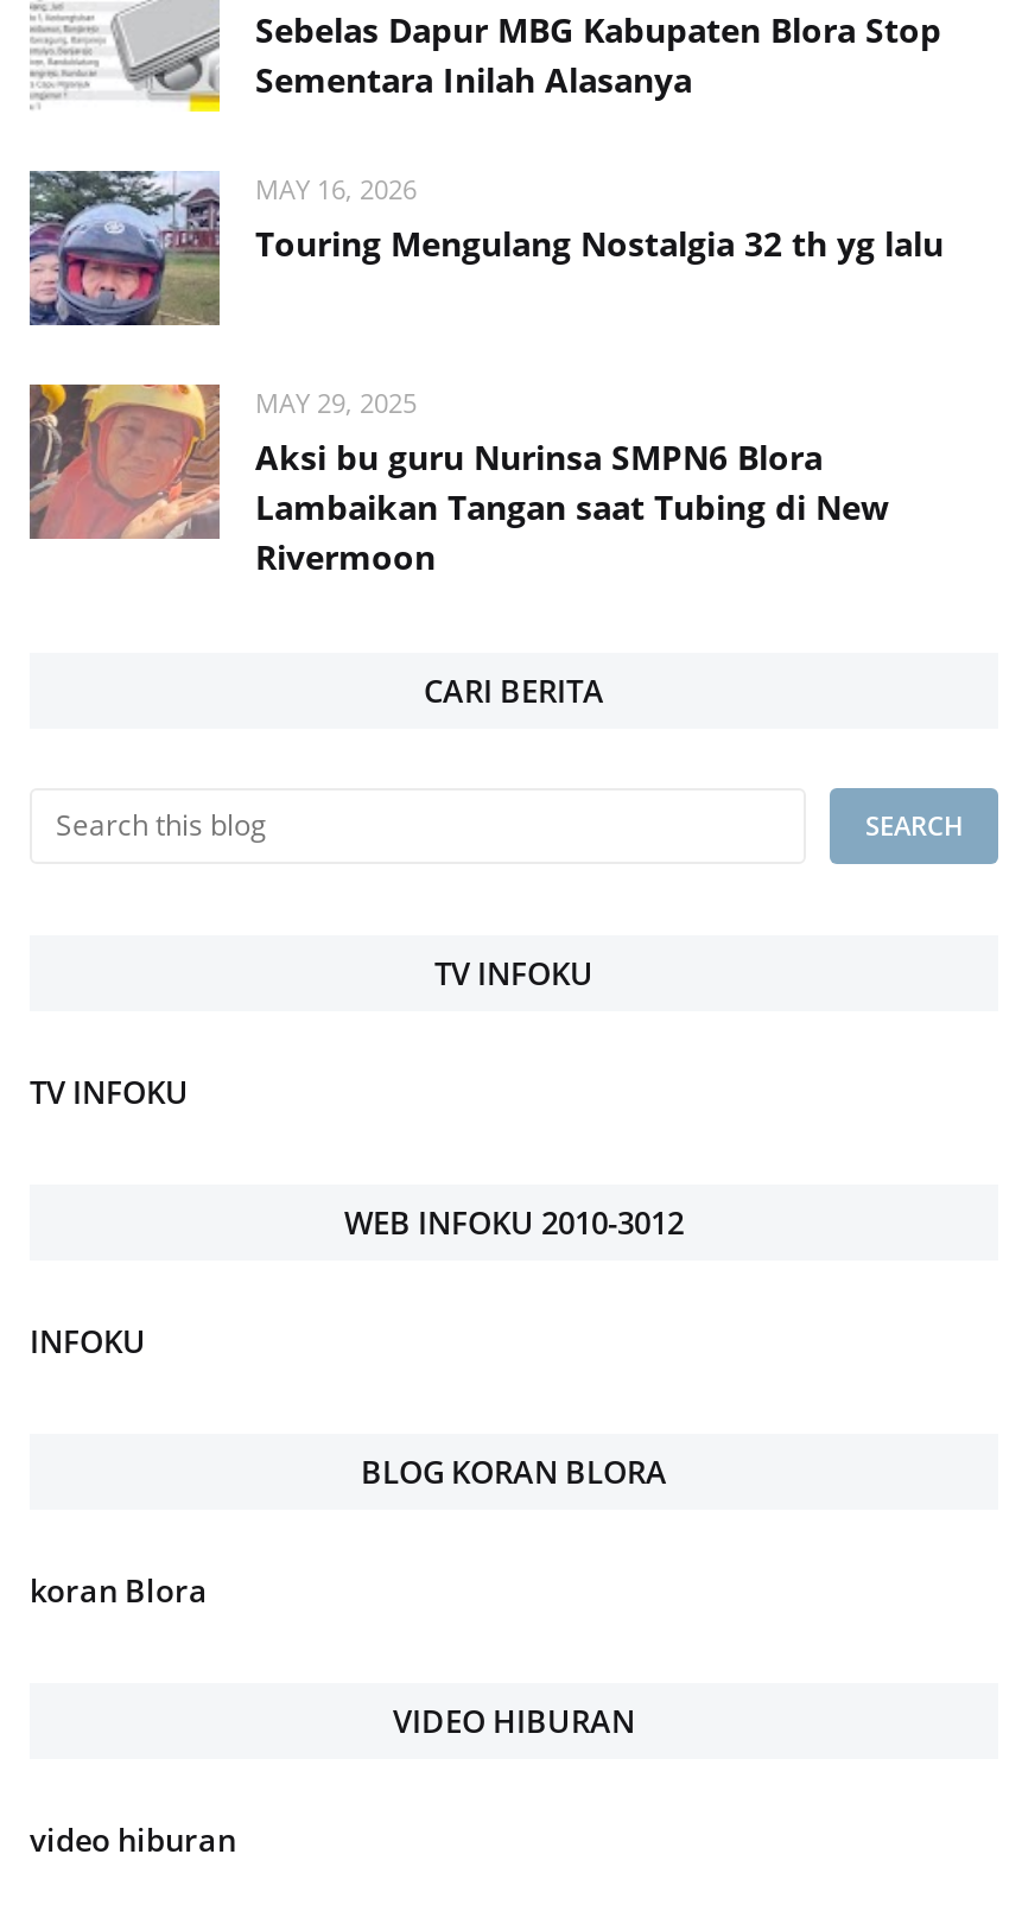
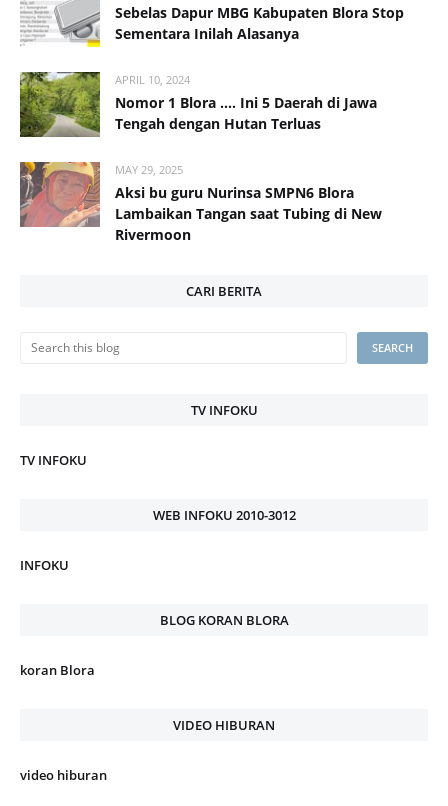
[27,169,944,328] [image] | MAY 16, 2026 | Touring Mengulang Nostalgia 32 th yg lalu -> [19,71,377,138] [image] | APRIL 10, 2024 | Nomor 1 Blora .... Ini 5 Daerah di Jawa | Tengah dengan Hutan Terluas

